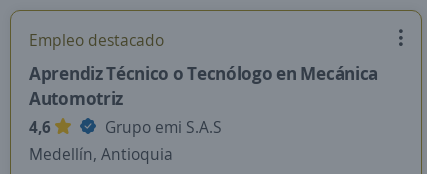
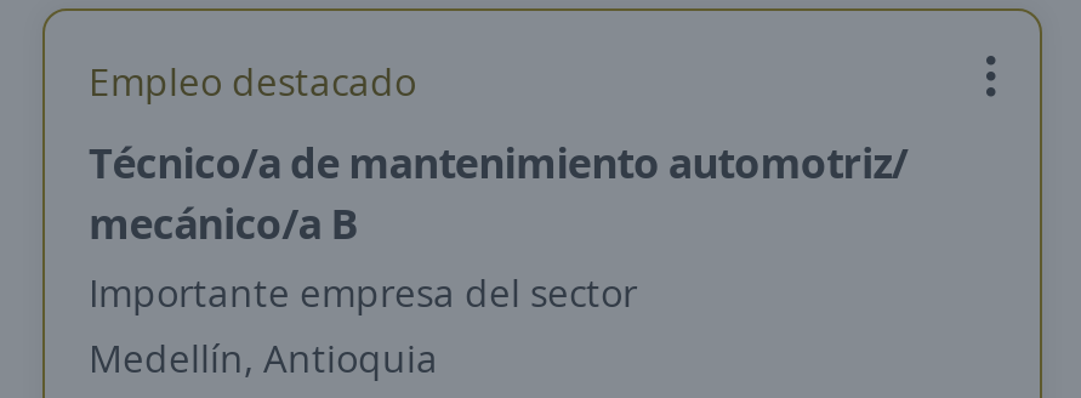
[29,61,378,138] Aprendiz Técnico o Tecnólogo en Mecánica | Automotriz | 4,6 | Grupo emi S.A.S -> [89,132,908,319] Técnico/a de mantenimiento automotriz/ | mecánico/a B | Importante empresa del sector

